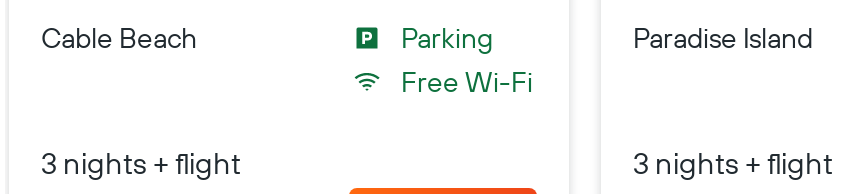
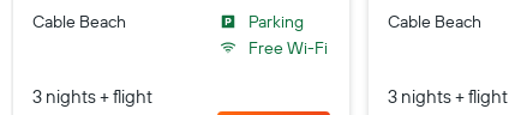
[633,20,813,56] Paradise Island -> [388,11,481,32] Cable Beach

